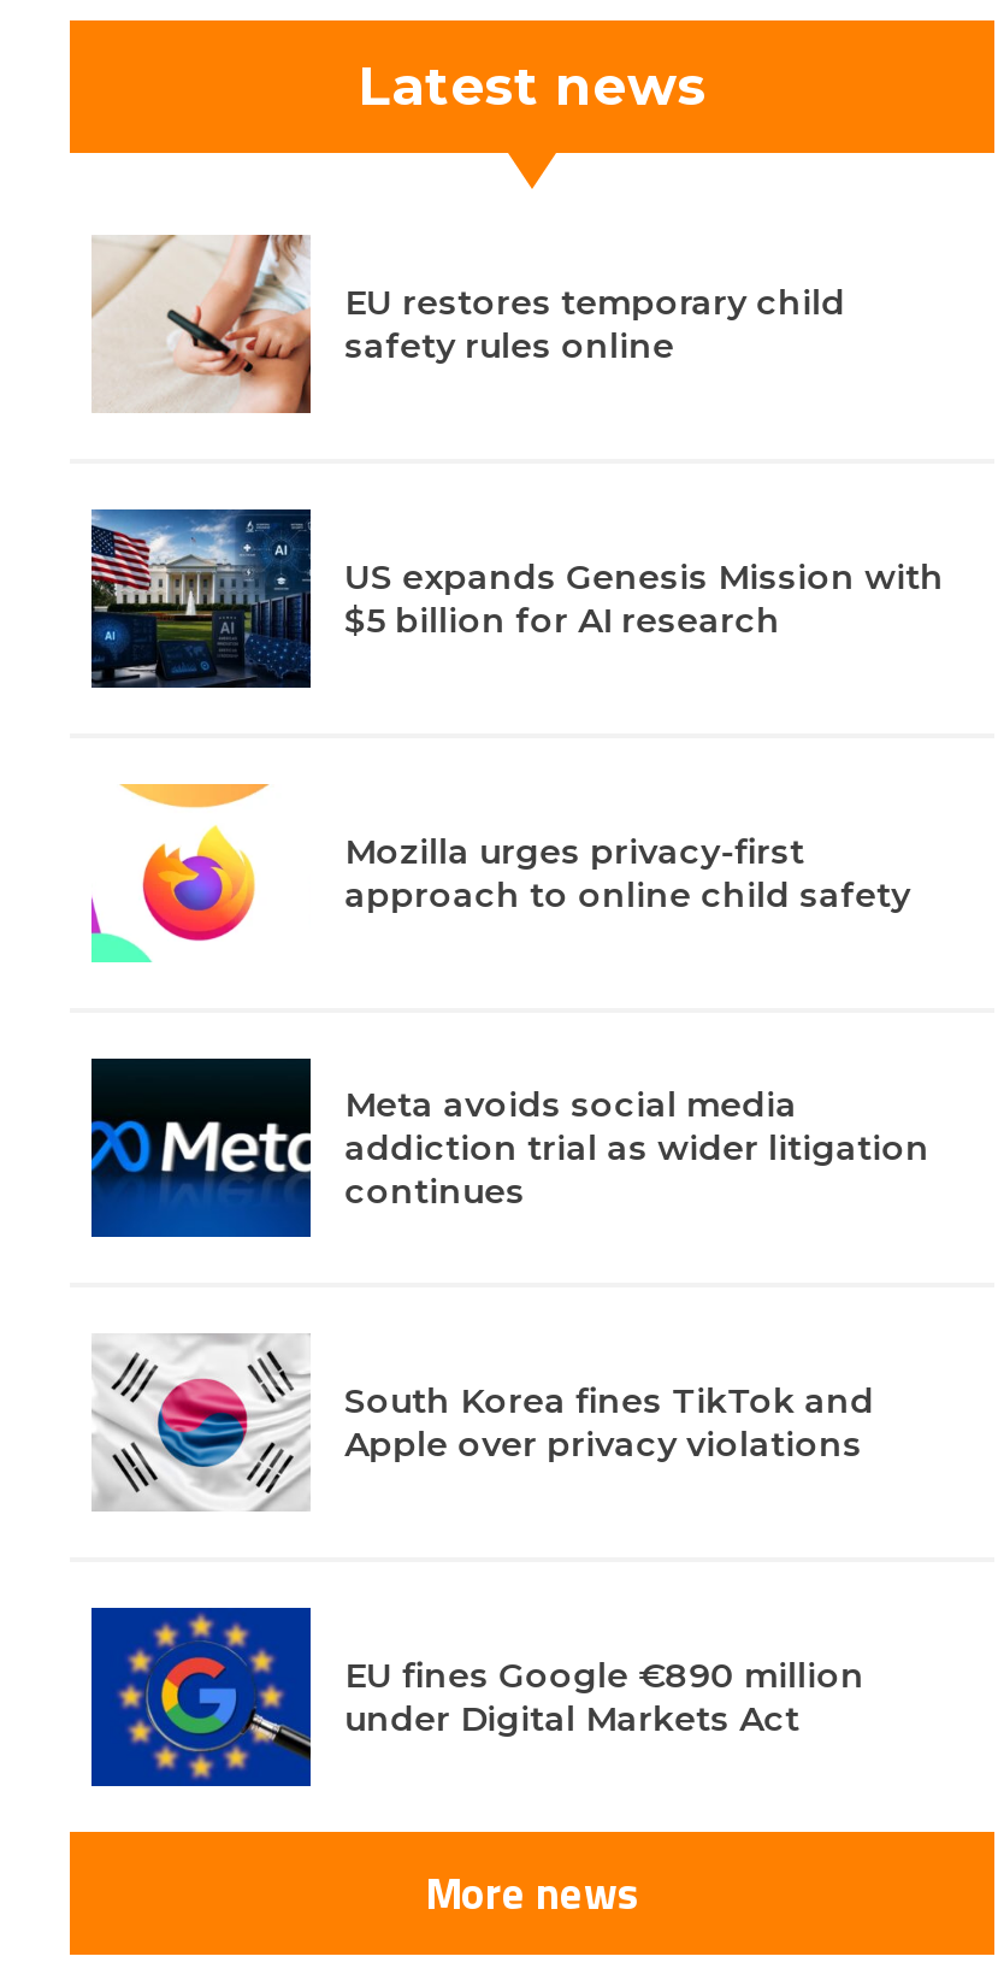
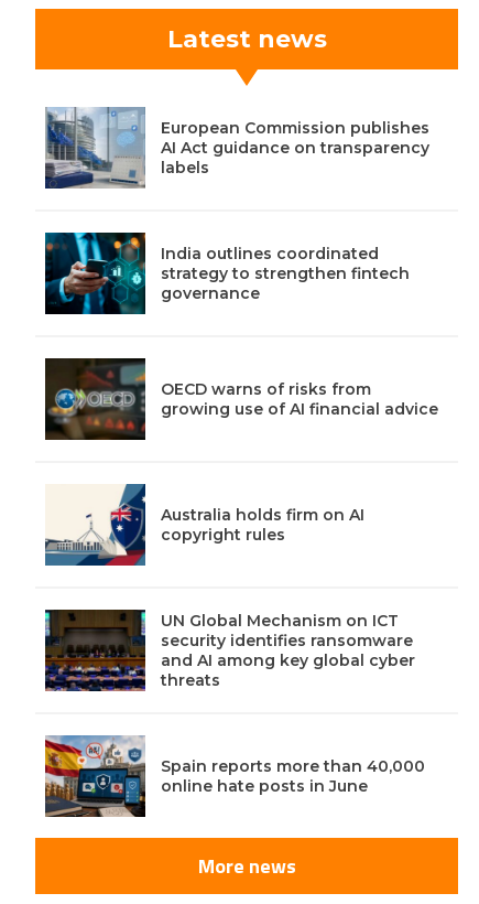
[91,232,845,413] [image] | EU restores temporary child | safety rules online -> [44,107,430,190] [image] | European Commission publishes | AI Act guidance on transparency | labels
[89,507,944,688] [image] | US expands Genesis Mission with | $5 billion for AI research -> [44,232,410,314] [image] | India outlines coordinated | strategy to strengthen fintech | governance
[89,782,910,965] [image] | Mozilla urges privacy-first | approach to online child safety -> [44,357,438,441] [image] | OECD warns of risks from | growing use of AI financial advice
[89,1056,930,1239] [image] | Meta avoids social media | addiction trial as wider litigation | continues -> [45,483,365,567] [image] | Australia holds firm on AI | copyright rules
[91,1333,874,1512] [image] | South Korea fines TikTok and | Apple over privacy violations -> [44,609,415,692] [image] | UN Global Mechanism on ICT | security identifies ransomware | and AI among key global cyber | threats
[89,1605,865,1789] [image] | EU fines Google €890 million | under Digital Markets Act -> [44,734,425,818] [image] | Spain reports more than 40,000 | online hate posts in June

